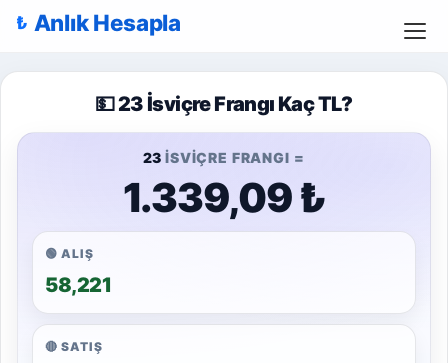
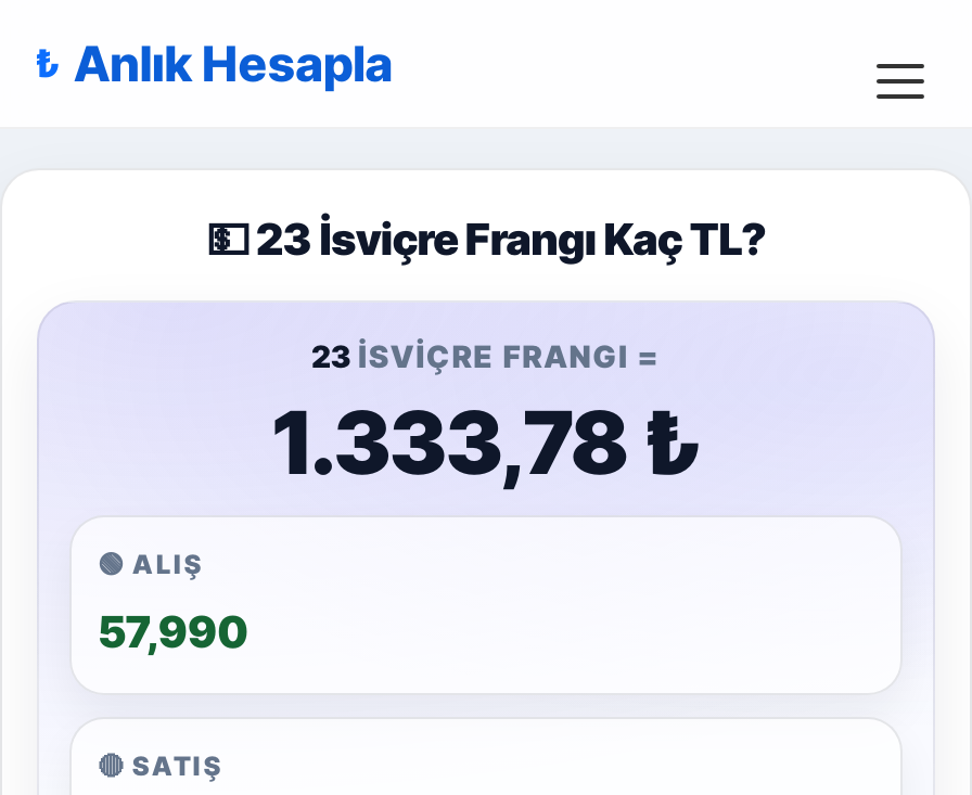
[122,173,325,222] 1.339,09 ₺ -> [271,389,701,496] 1.333,78 ₺
[45,273,112,297] 58,221 -> [98,606,249,658] 57,990

